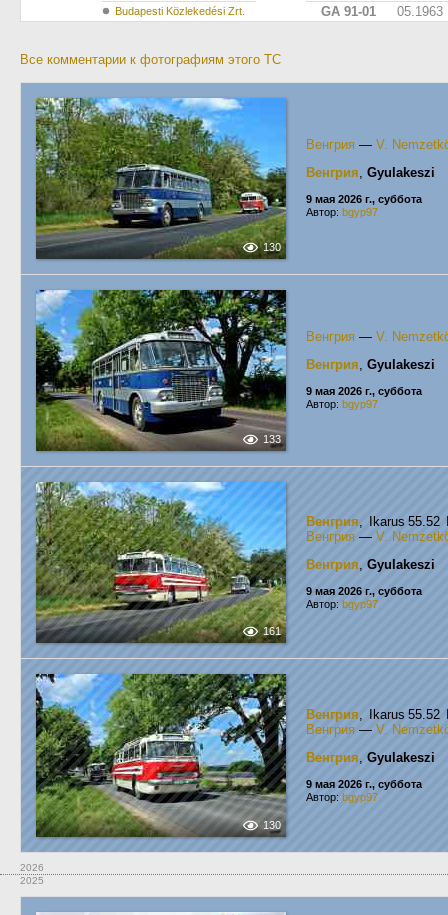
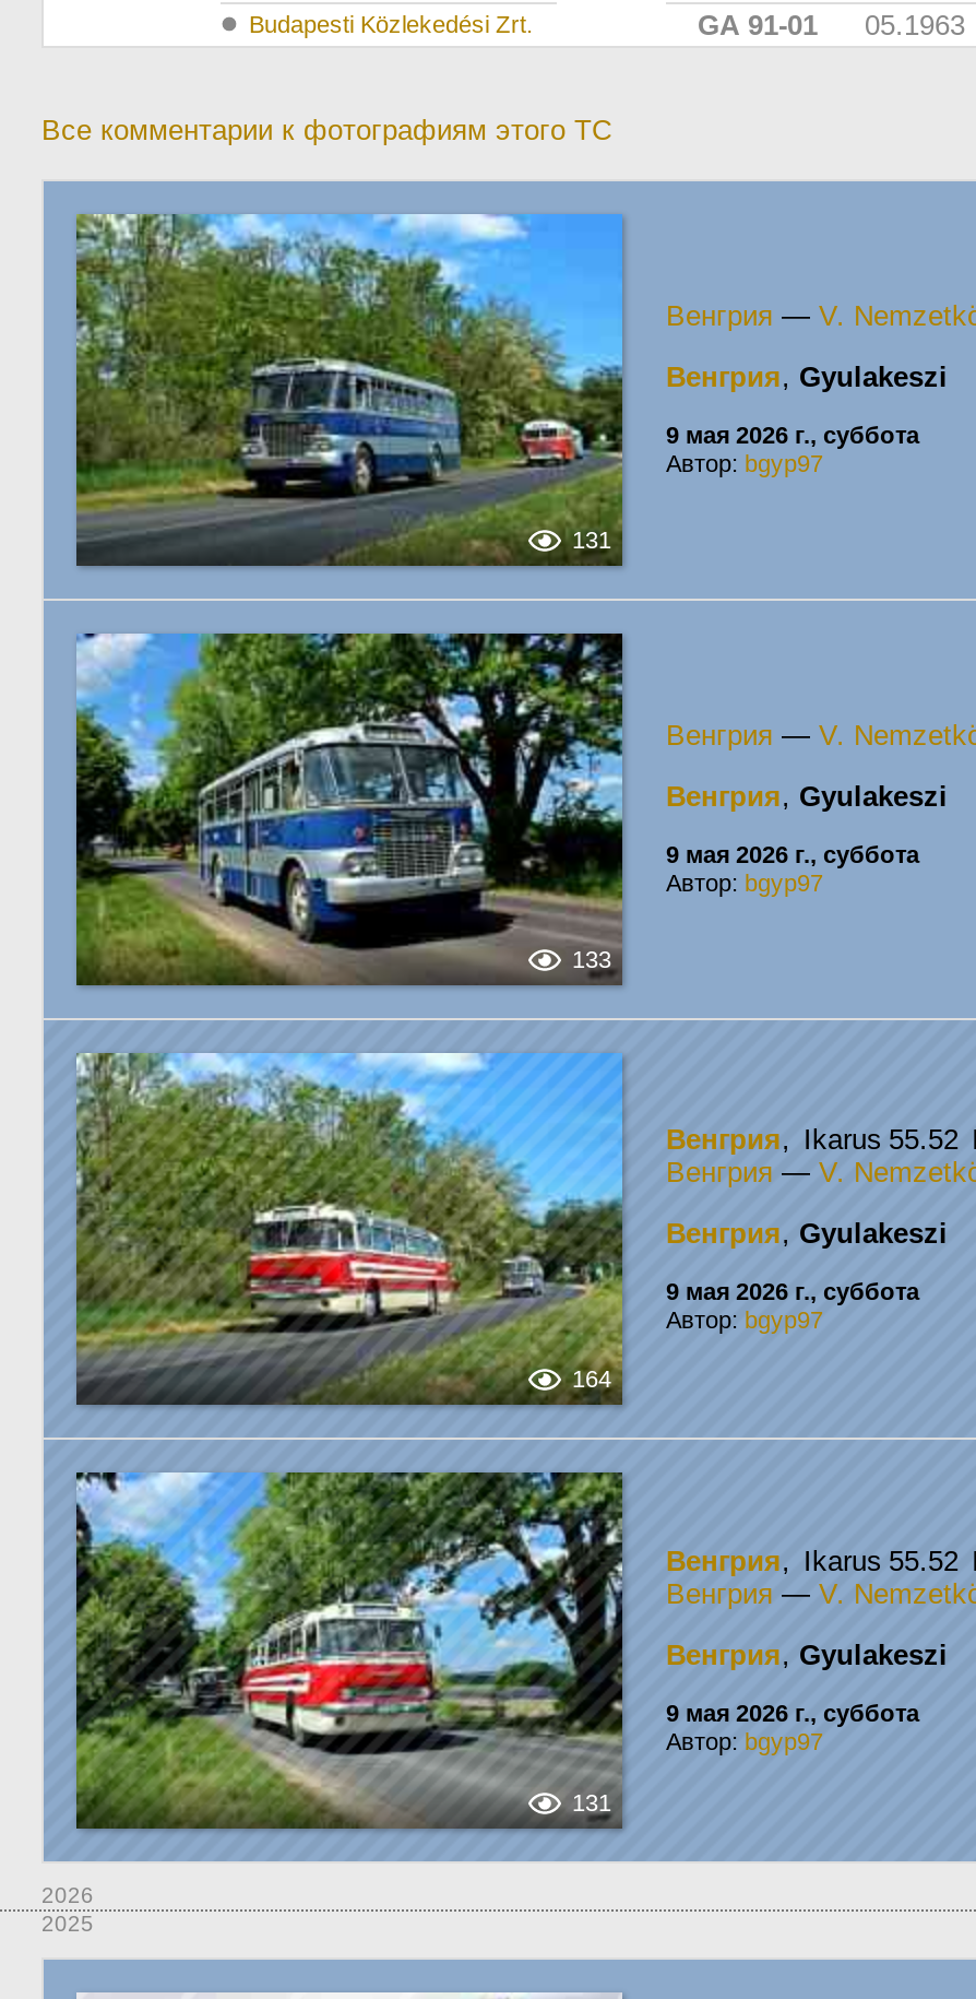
[263,241,281,253] 130 -> [572,527,611,553] 131
[263,625,281,637] 161 -> [572,1365,611,1392] 164
[263,819,281,831] 130 -> [572,1789,611,1815] 131

